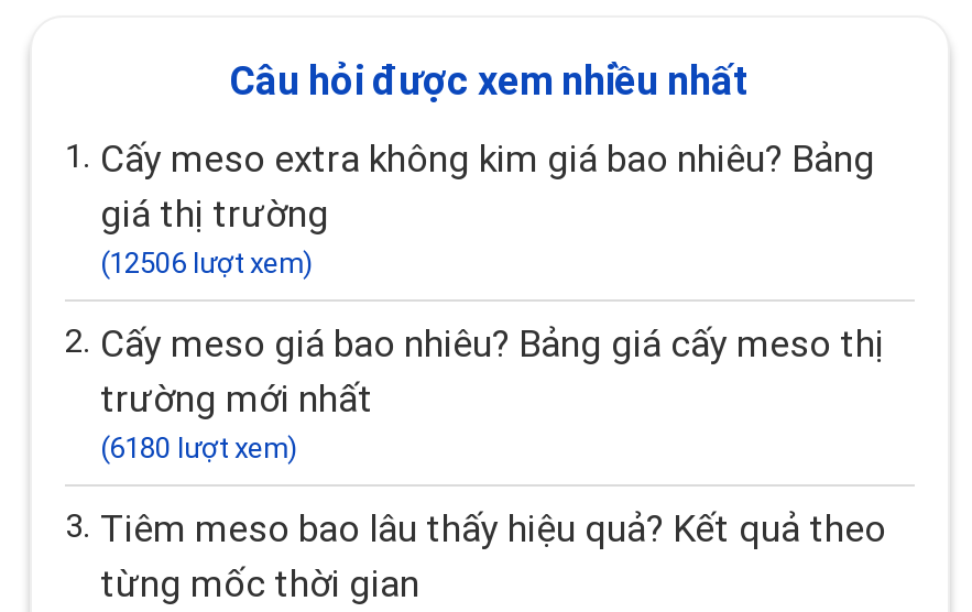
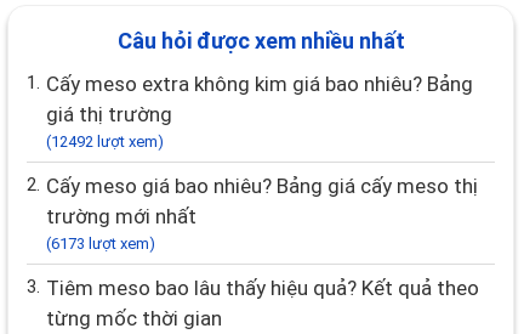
[100,247,314,280] (12506 lượt xem) -> [46,133,164,151] (12492 lượt xem)
[100,432,298,465] (6180 lượt xem) -> [46,235,155,253] (6173 lượt xem)

